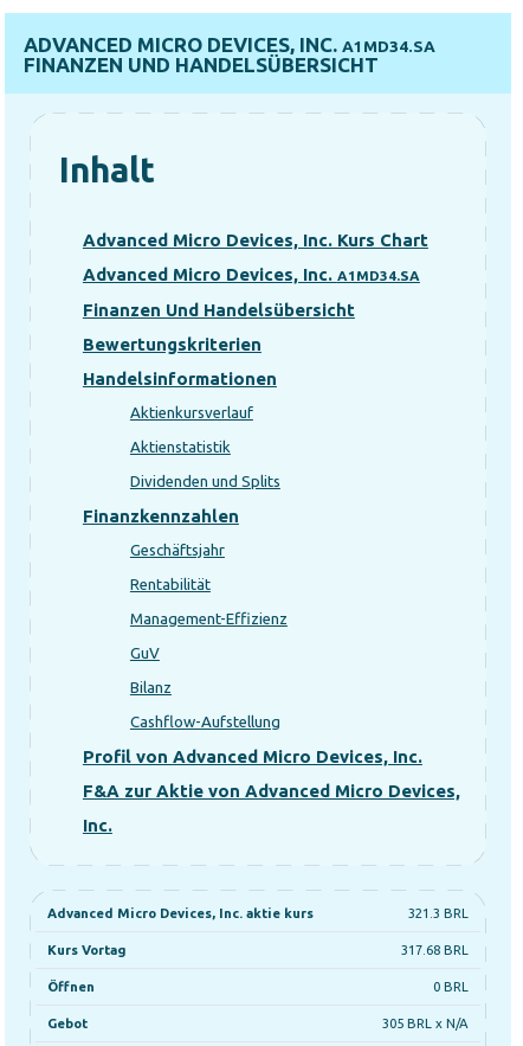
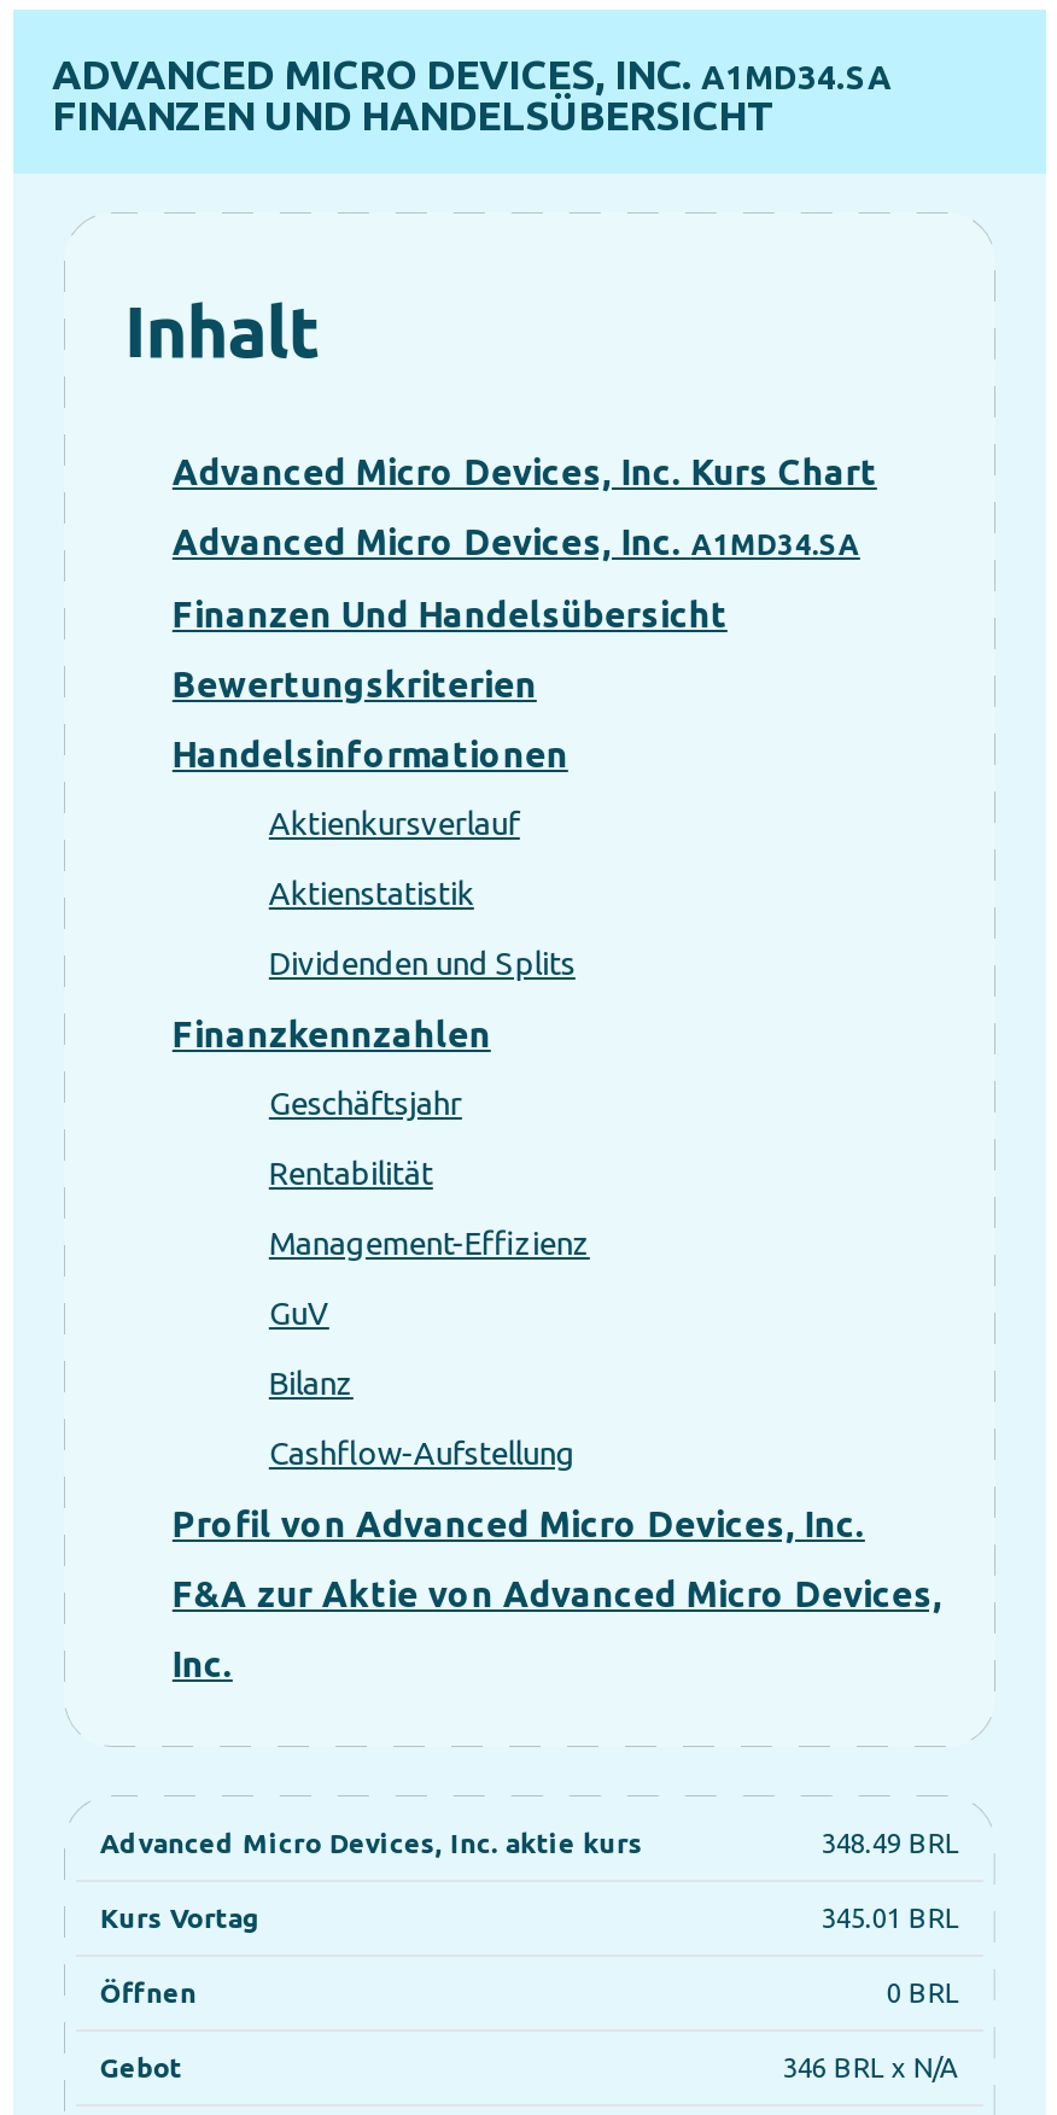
[408,905,468,920] 321.3 BRL -> [821,1827,959,1859] 348.49 BRL
[401,942,468,957] 317.68 BRL -> [821,1902,959,1934] 345.01 BRL
[382,1015,468,1030] 305 BRL x N/A -> [783,2052,959,2083] 346 BRL x N/A

